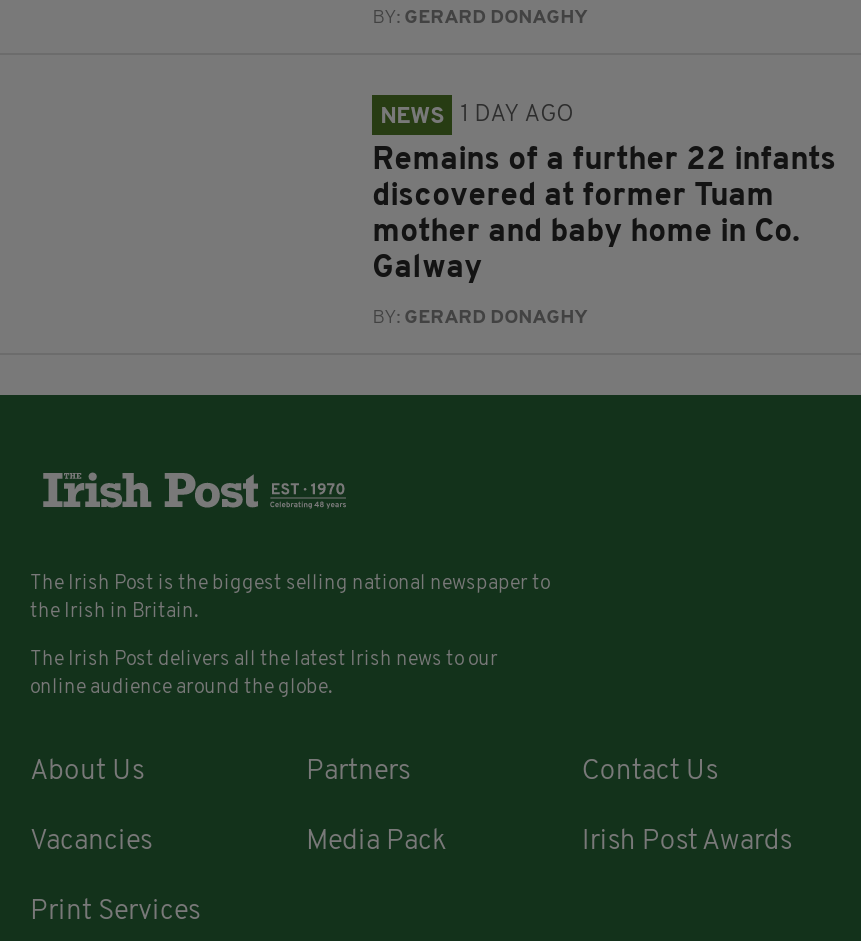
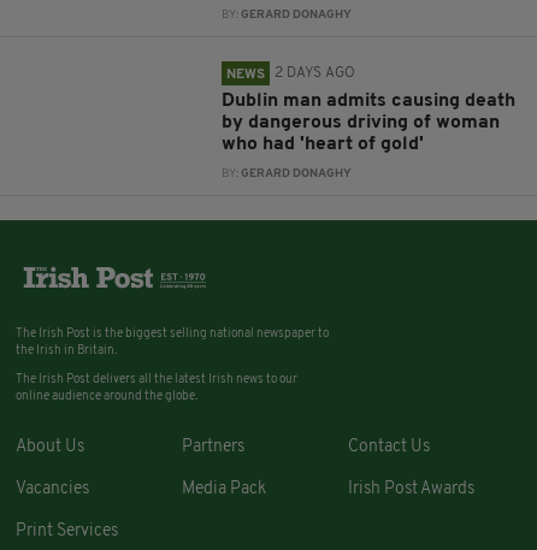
[380,103,574,129] NEWS 1 DAY AGO -> [226,66,355,82] NEWS 2 DAYS AGO
[372,145,836,285] Remains of a further 22 infants | discovered at former Tuam | mother and baby home in Co. | Galway -> [222,92,515,154] Dublin man admits causing death | by dangerous driving of woman | who had 'heart of gold'

